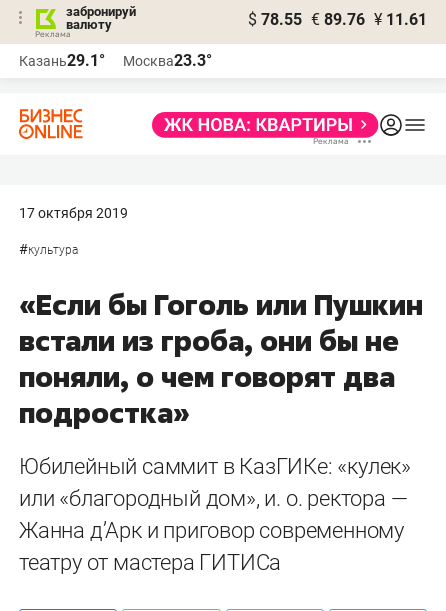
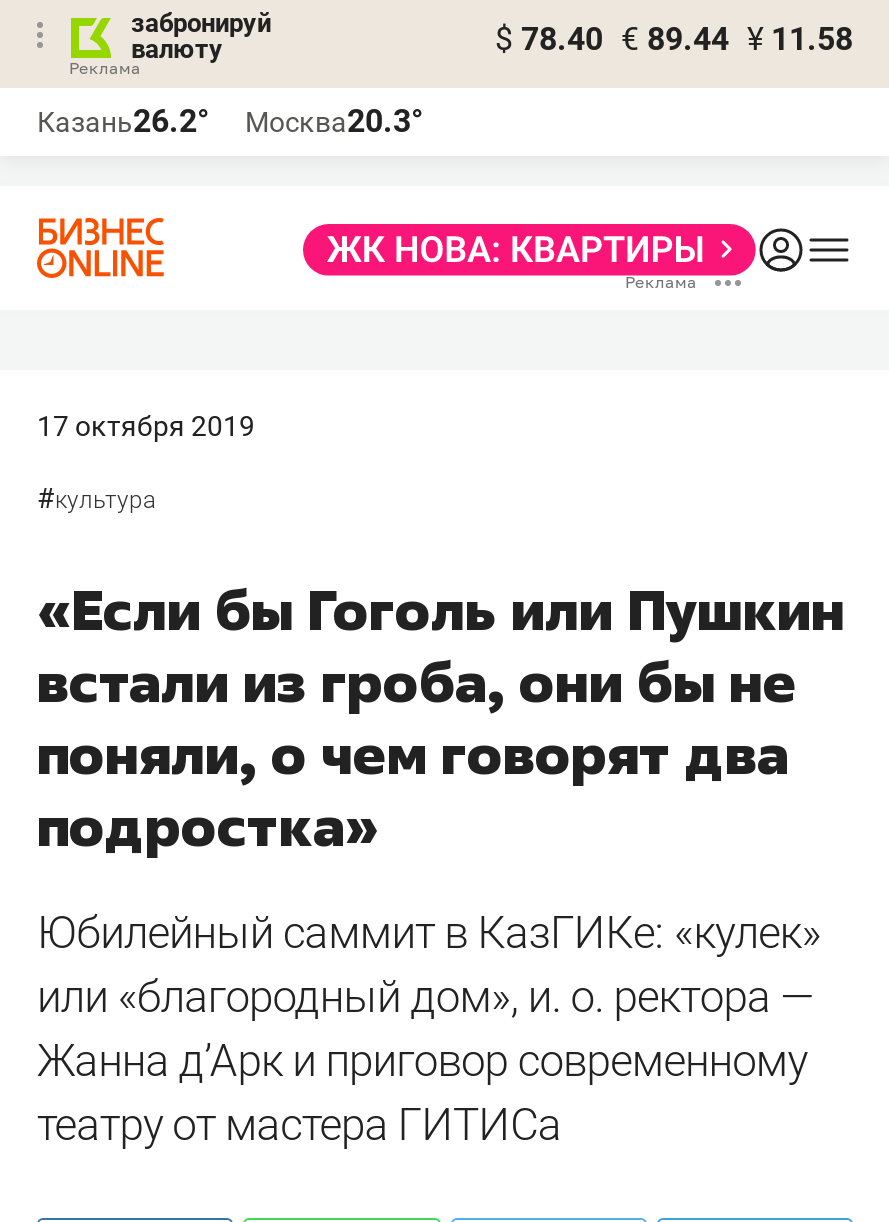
[248,10,427,29] $ 78.55 € 89.76 ¥ 11.61 -> [495,20,853,58] $ 78.40 € 89.44 ¥ 11.58
[19,51,105,70] Казань29.1° -> [37,102,209,140] Казань26.2°
[123,51,212,70] Москва23.3° -> [245,102,423,140] Москва20.3°

